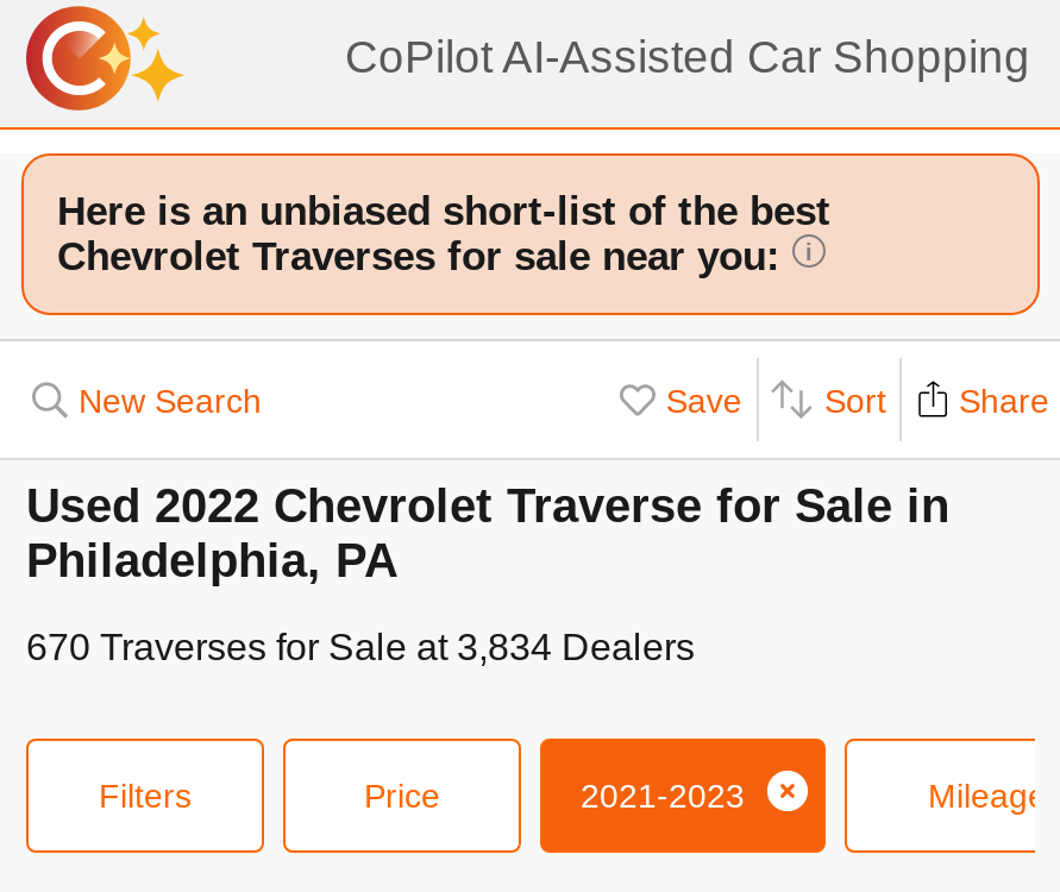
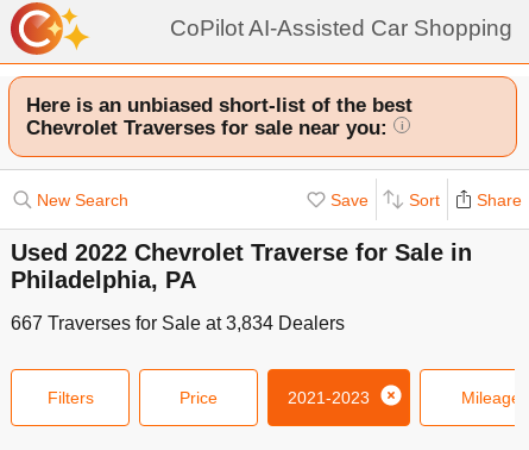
[26,627,695,667] 670 Traverses for Sale at 3,834 Dealers -> [11,313,345,333] 667 Traverses for Sale at 3,834 Dealers

